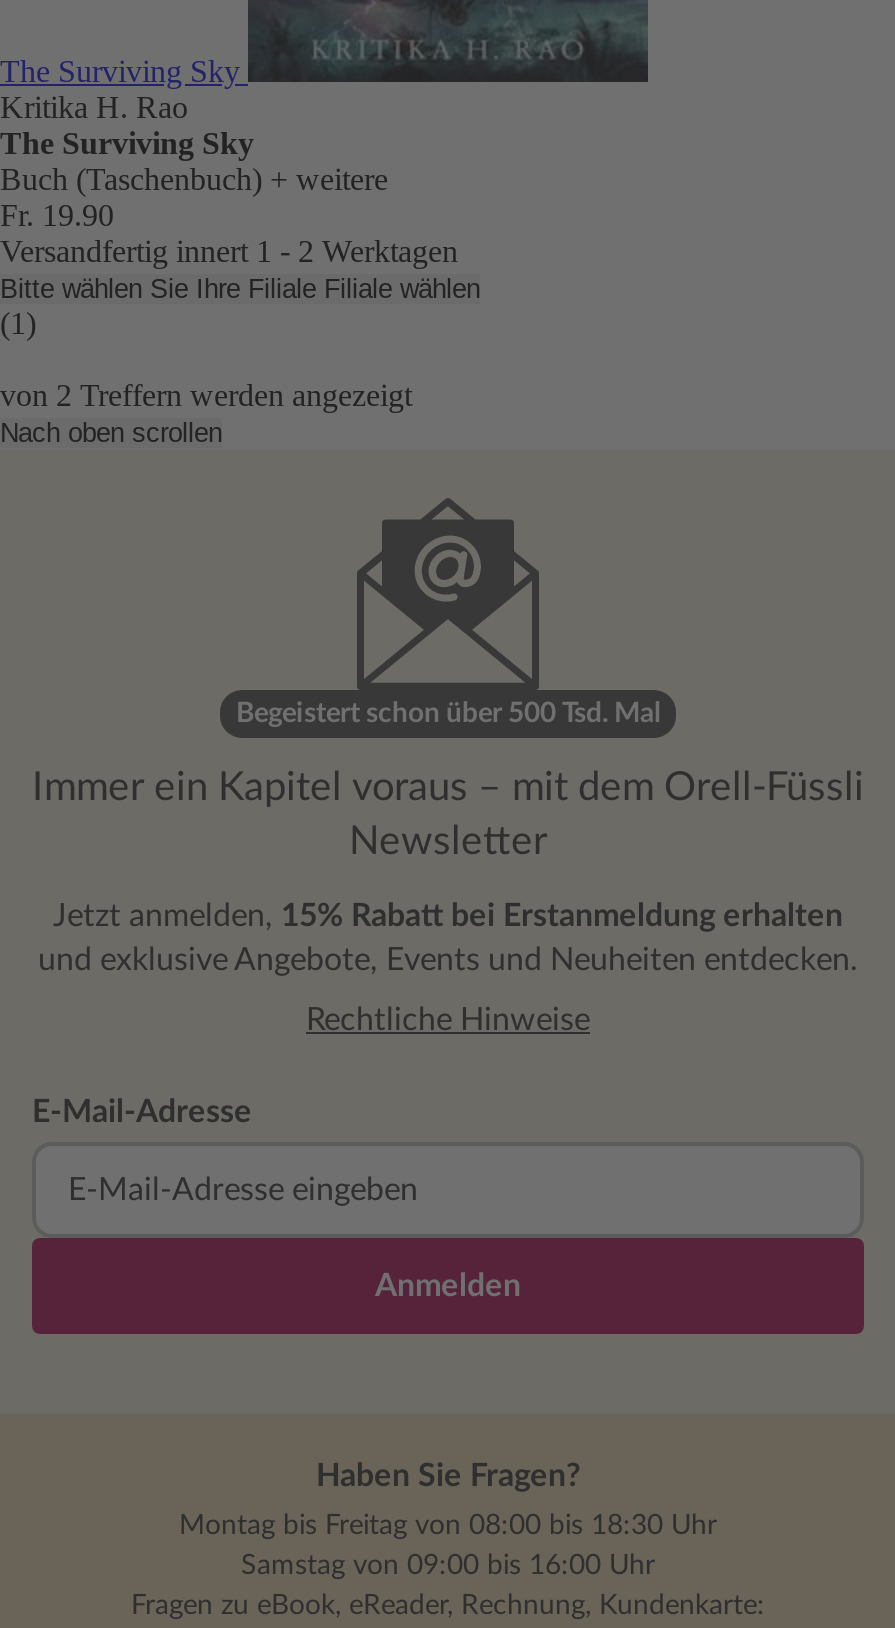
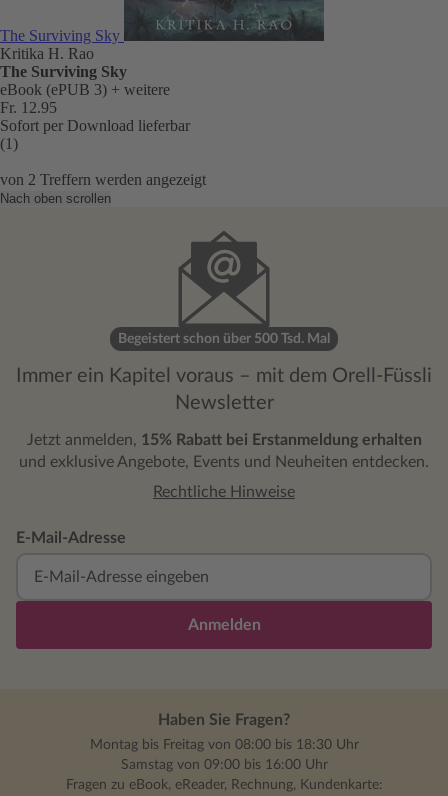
[0,162,480,304] Buch (Taschenbuch) + weitere | Fr. 19.90 | Versandfertig innert 1 - 2 Werktagen | Bitte wählen Sie Ihre Filiale Filiale wählen -> [0,81,190,134] eBook (ePUB 3) + weitere | Fr. 12.95 | Sofort per Download lieferbar

